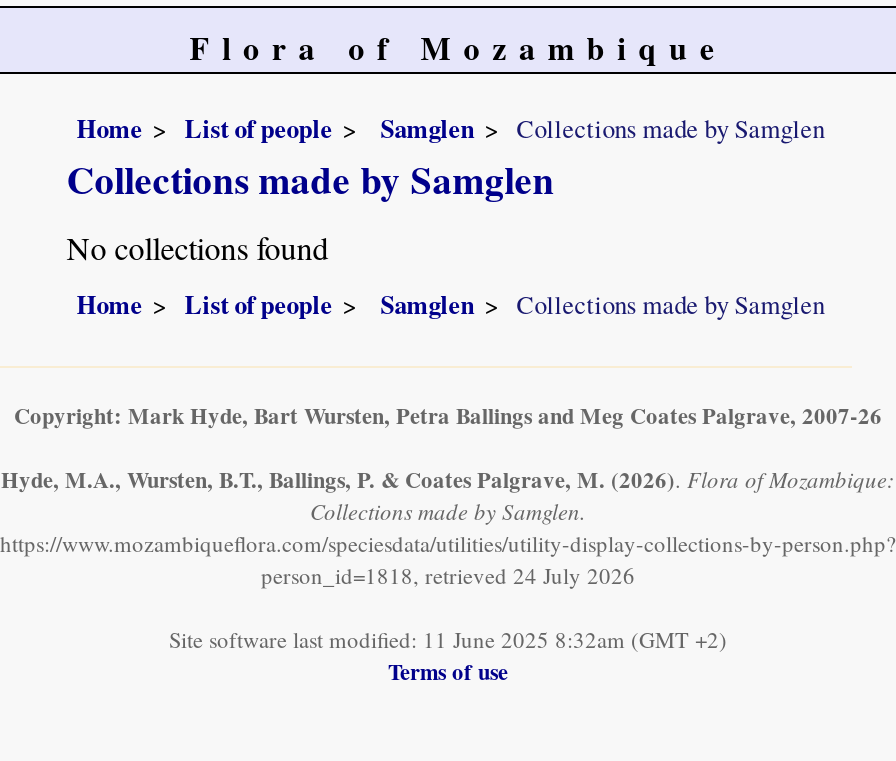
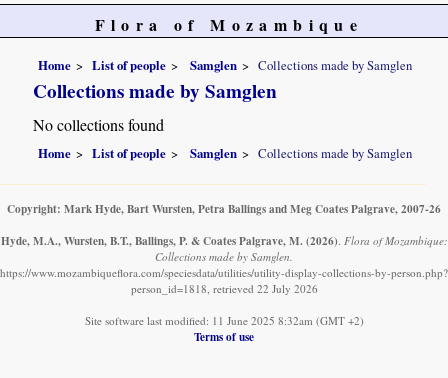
[261,560,635,590] person_id=1818, retrieved 24 July 2026 -> [130,281,317,296] person_id=1818, retrieved 22 July 2026

